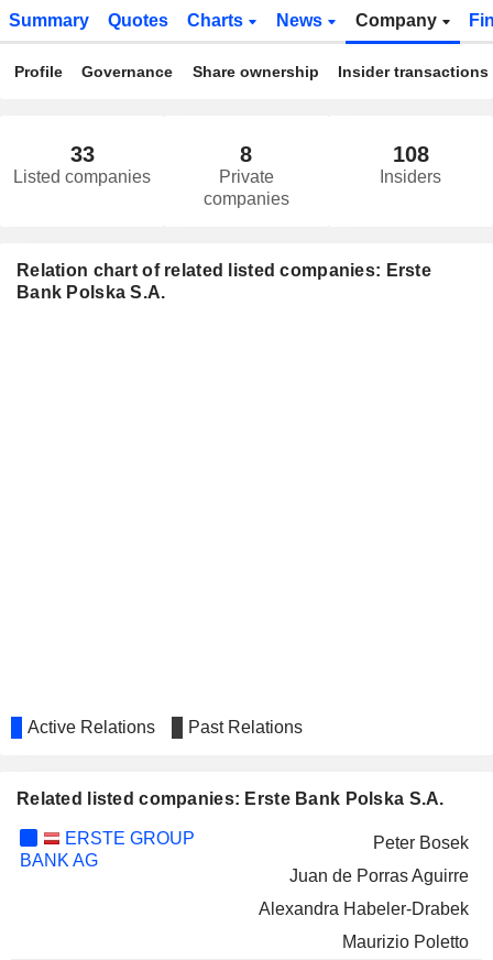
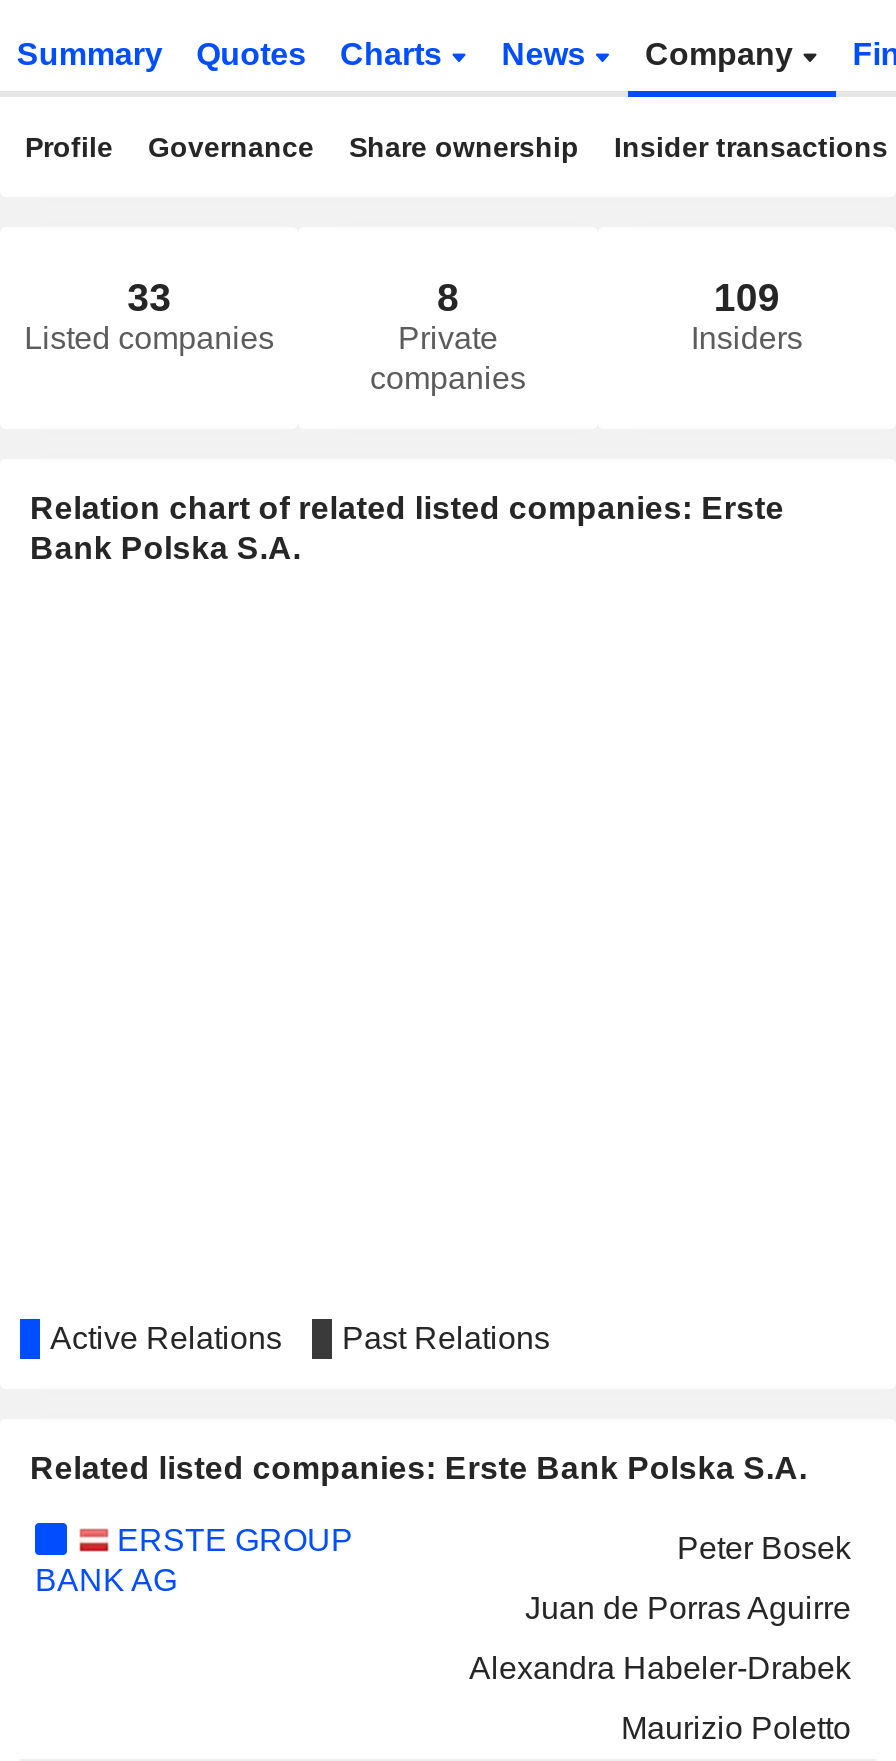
[393,142,429,166] 108 -> [714,275,780,319] 109

